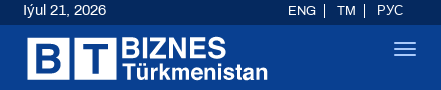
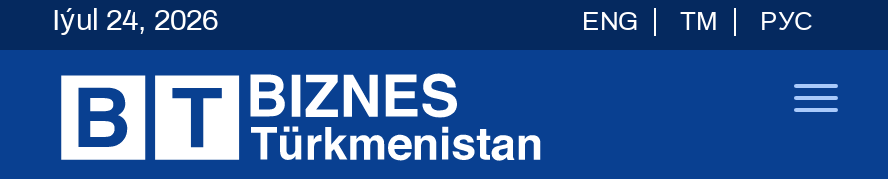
[23,2,106,18] Iýul 21, 2026 -> [52,4,218,36] Iýul 24, 2026

